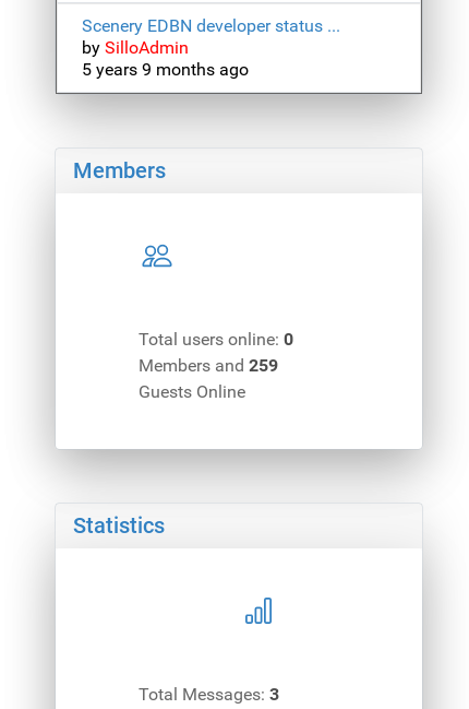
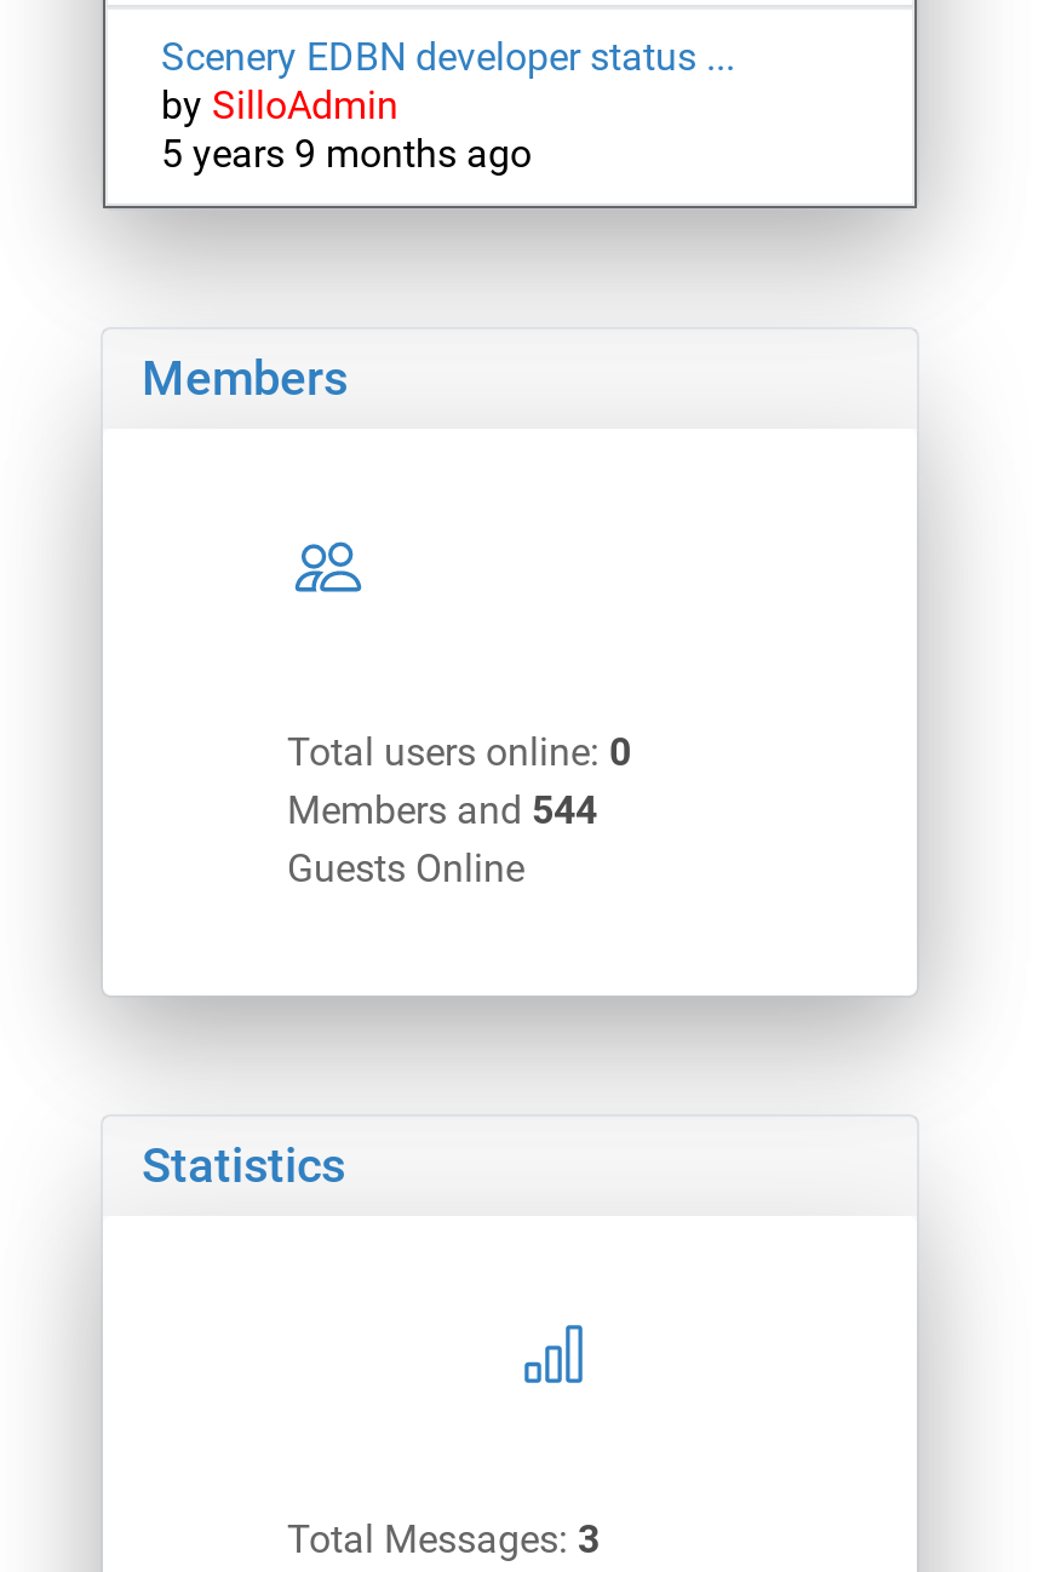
[139,355,278,376] Members and 259 -> [287,787,597,833] Members and 544

